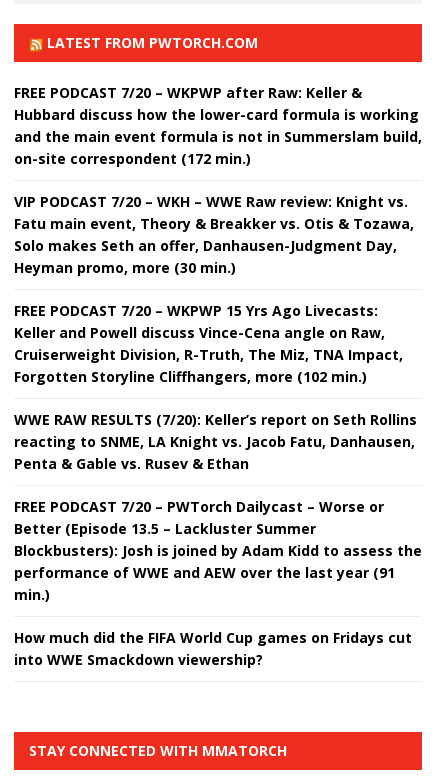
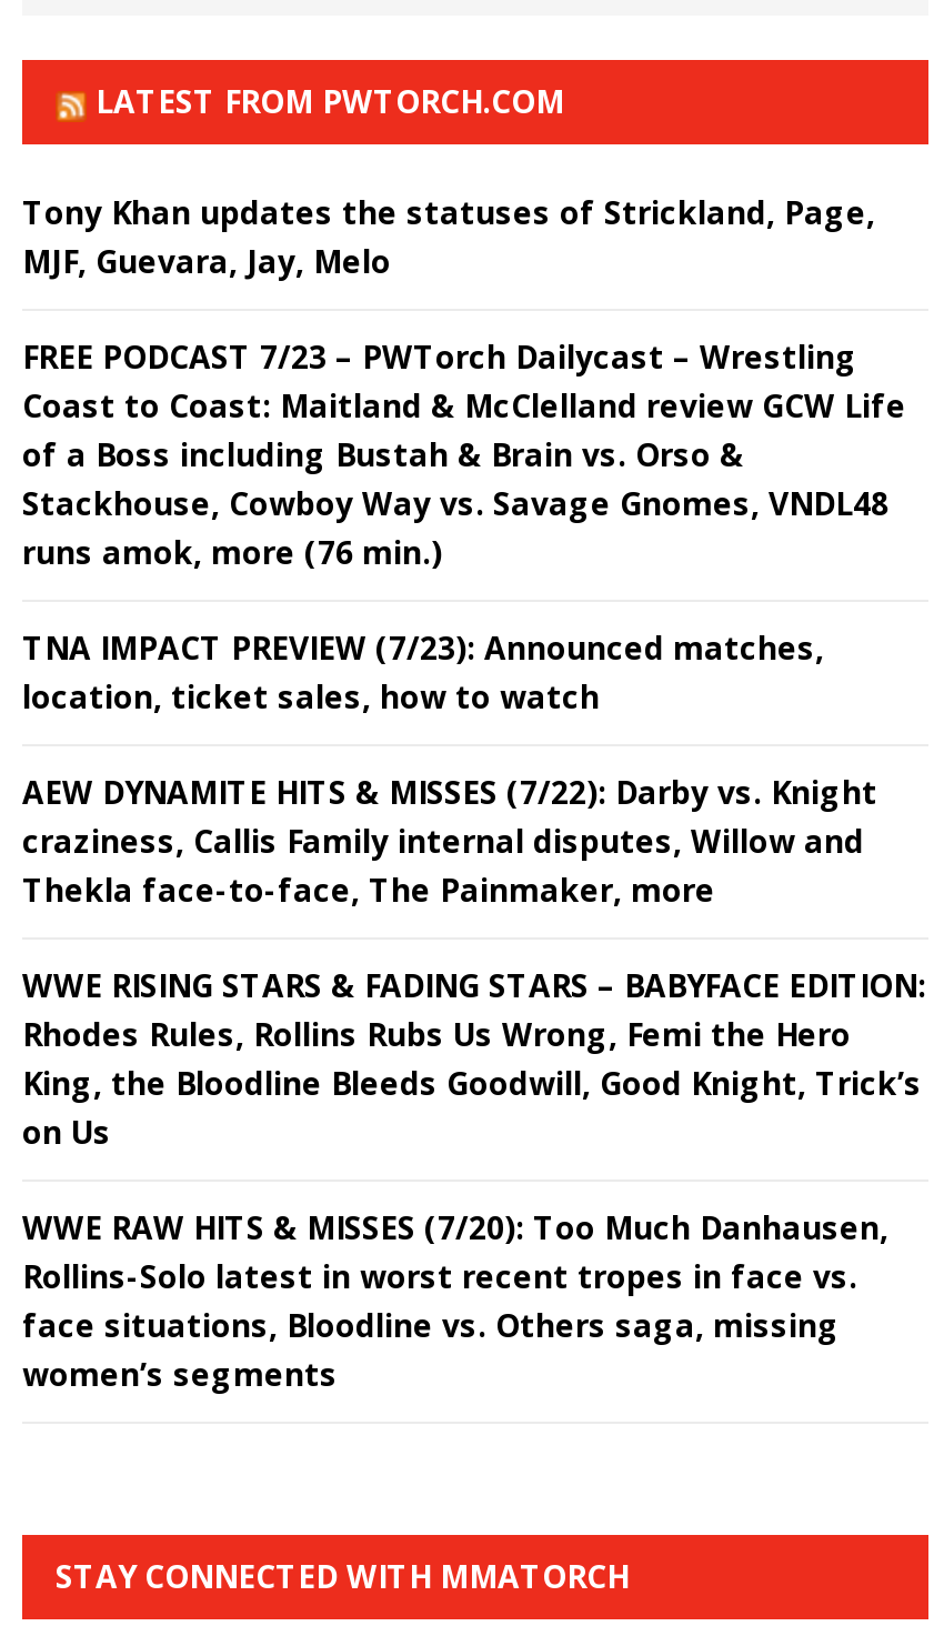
[14,82,422,167] FREE PODCAST 7/20 – WKPWP after Raw: Keller & | Hubbard discuss how the lower-card formula is working | and the main event formula is not in Summerslam build, | on-site correspondent (172 min.) -> [22,190,875,281] Tony Khan updates the statuses of Strickland, Page, | MJF, Guevara, Jay, Melo
[14,191,414,276] VIP PODCAST 7/20 – WKH – WWE Raw review: Knight vs. | Fatu main event, Theory & Breakker vs. Otis & Tozawa, | Solo makes Seth an offer, Danhausen-Judgment Day, | Heyman promo, more (30 min.) -> [22,334,906,572] FREE PODCAST 7/23 – PWTorch Dailycast – Wrestling | Coast to Coast: Maitland & McClelland review GCW Life | of a Boss including Bustah & Brain vs. Orso & | Stackhouse, Cowboy Way vs. Savage Gnomes, VNDL48 | runs amok, more (76 min.)
[14,300,403,385] FREE PODCAST 7/20 – WKPWP 15 Yrs Ago Livecasts: | Keller and Powell discuss Vince-Cena angle on Raw, | Cruiserweight Division, R-Truth, The Miz, TNA Impact, | Forgotten Storyline Cliffhangers, more (102 min.) -> [22,625,824,716] TNA IMPACT PREVIEW (7/23): Announced matches, | location, ticket sales, how to watch
[14,409,417,472] WWE RAW RESULTS (7/20): Keller’s report on Seth Rollins | reacting to SNME, LA Knight vs. Jacob Fatu, Danhausen, | Penta & Gable vs. Rusev & Ethan -> [22,770,877,910] AEW DYNAMITE HITS & MISSES (7/22): Darby vs. Knight | craziness, Callis Family internal disputes, Willow and | Thekla face-to-face, The Painmaker, more
[14,496,422,603] FREE PODCAST 7/20 – PWTorch Dailycast – Worse or | Better (Episode 13.5 – Lackluster Summer | Blockbusters): Josh is joined by Adam Kidd to assess the | performance of WWE and AEW over the last year (91 | min.) -> [22,963,926,1152] WWE RISING STARS & FADING STARS – BABYFACE EDITION: | Rhodes Rules, Rollins Rubs Us Wrong, Femi the Hero | King, the Bloodline Bleeds Goodwill, Good Knight, Trick’s | on Us
[14,627,412,668] How much did the FIFA World Cup games on Fridays cut | into WWE Smackdown viewership? -> [22,1205,888,1394] WWE RAW HITS & MISSES (7/20): Too Much Danhausen, | Rollins-Solo latest in worst recent tropes in face vs. | face situations, Bloodline vs. Others saga, missing | women’s segments

